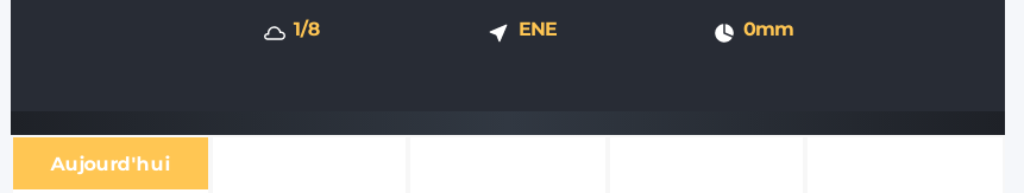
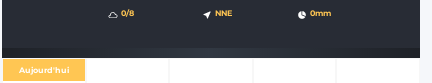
[294,17,320,41] 1/8 -> [121,8,134,18] 0/8
[519,17,557,41] ENE -> [215,8,232,18] NNE

